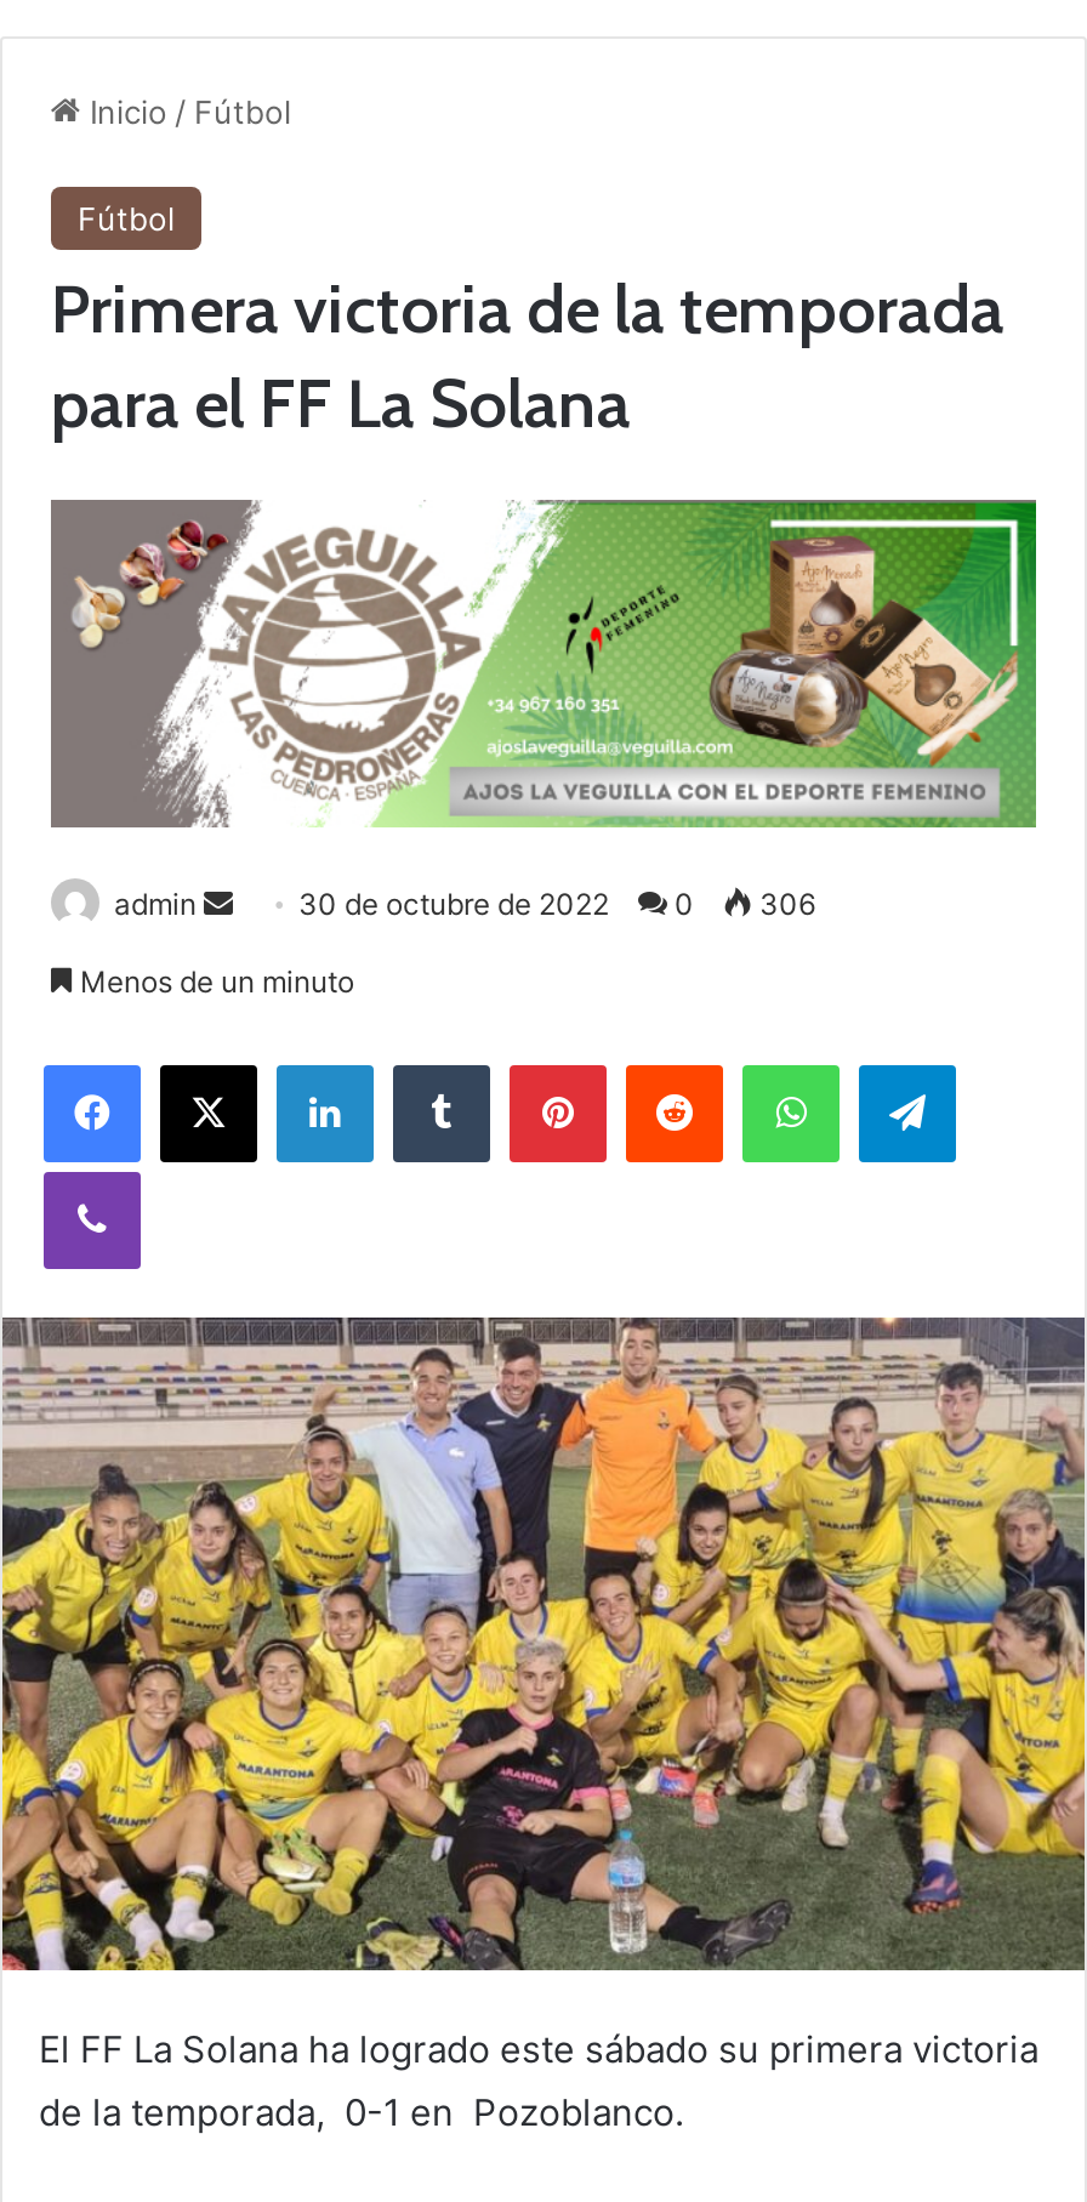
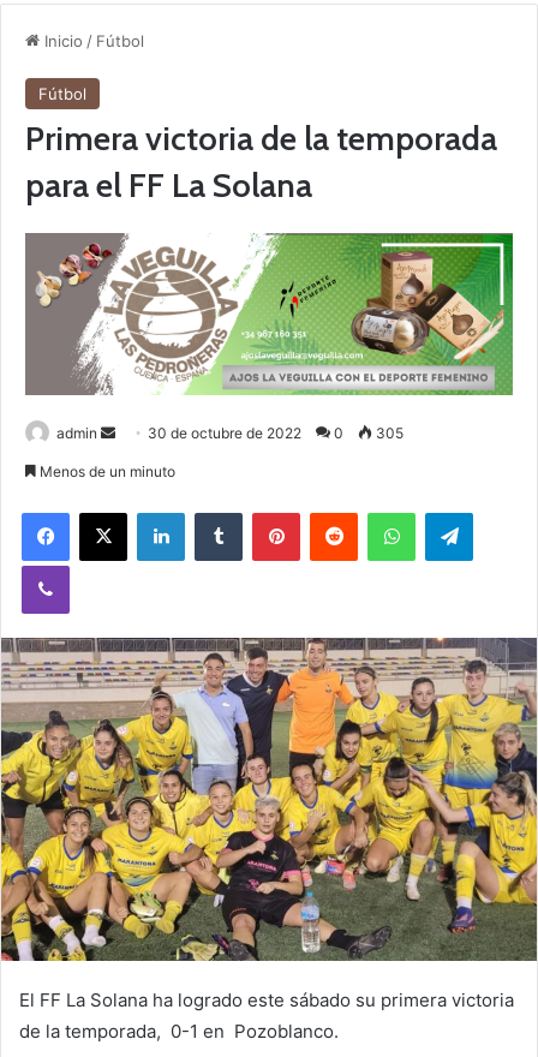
[752,886,815,923] 306 -> [372,424,403,442] 305

